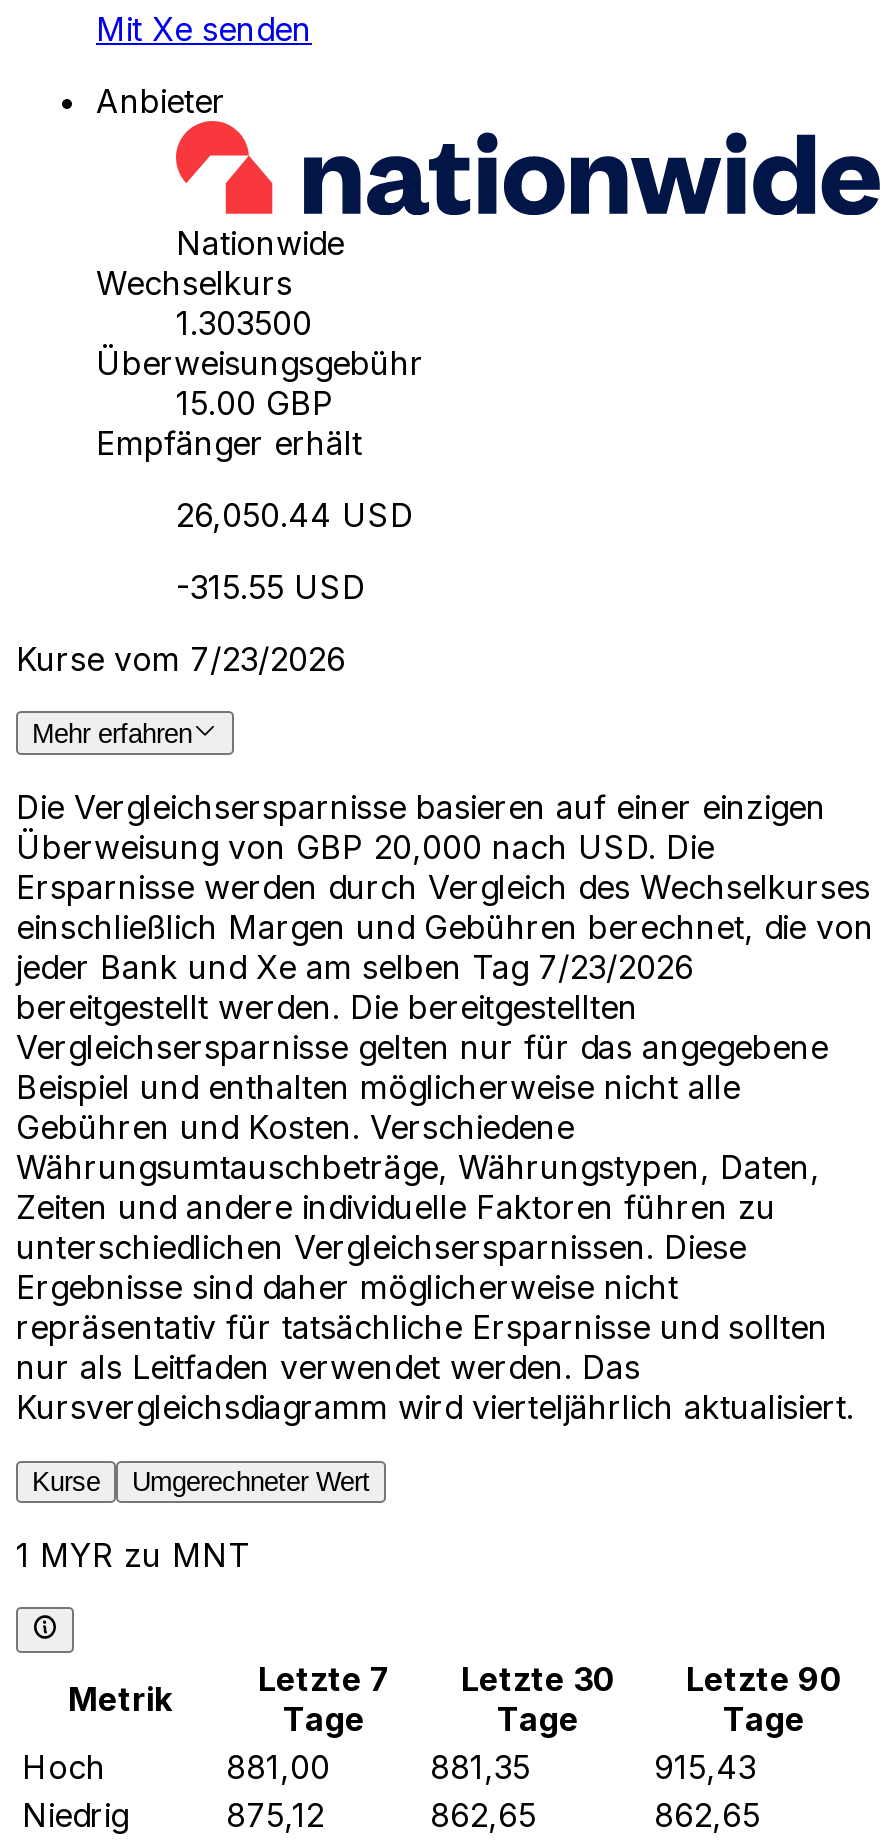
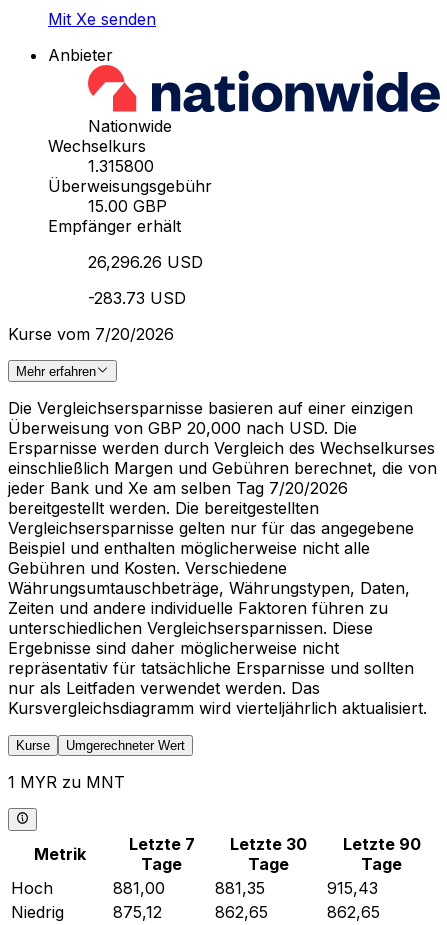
[176,303,312,343] 1.303500 -> [88,156,154,176] 1.315800
[176,495,414,535] 26,050.44 USD -> [88,252,203,272] 26,296.26 USD
[176,567,366,607] -315.55 USD -> [88,288,186,308] -283.73 USD
[16,639,346,679] Kurse vom 7/23/2026 -> [8,324,174,344] Kurse vom 7/20/2026
[16,948,694,988] jeder Bank und Xe am selben Tag 7/23/2026 -> [8,478,348,498] jeder Bank und Xe am selben Tag 7/20/2026

